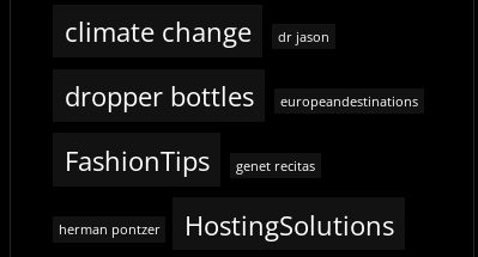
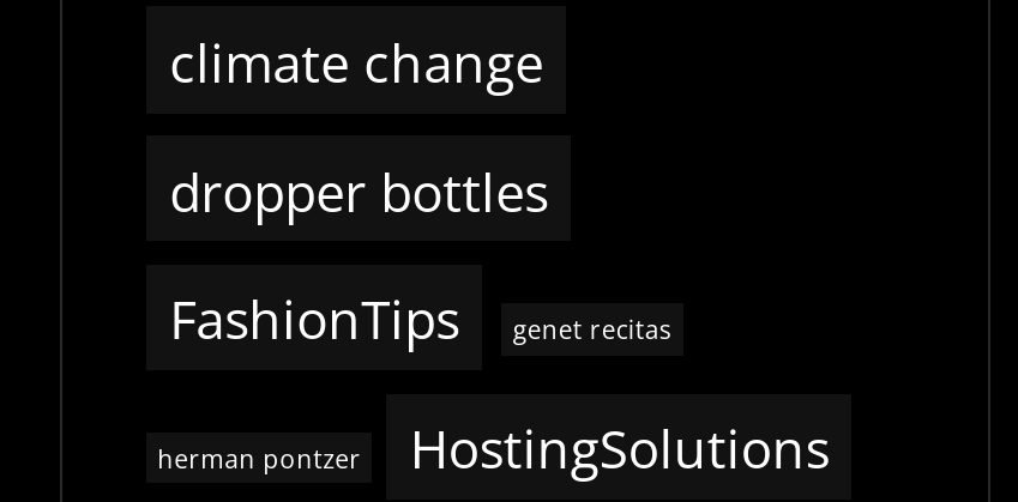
[278,29,329,46] dr jason -> none
[280,93,418,110] europeandestinations -> none

